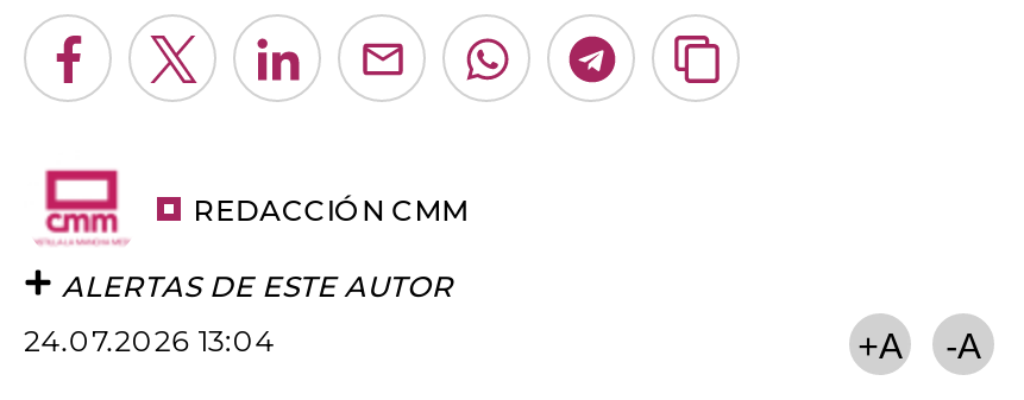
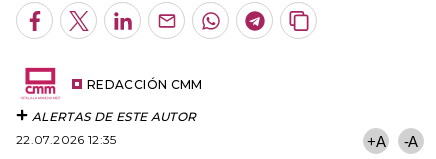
[24,324,275,359] 24.07.2026 13:04 -> [16,132,117,147] 22.07.2026 12:35

